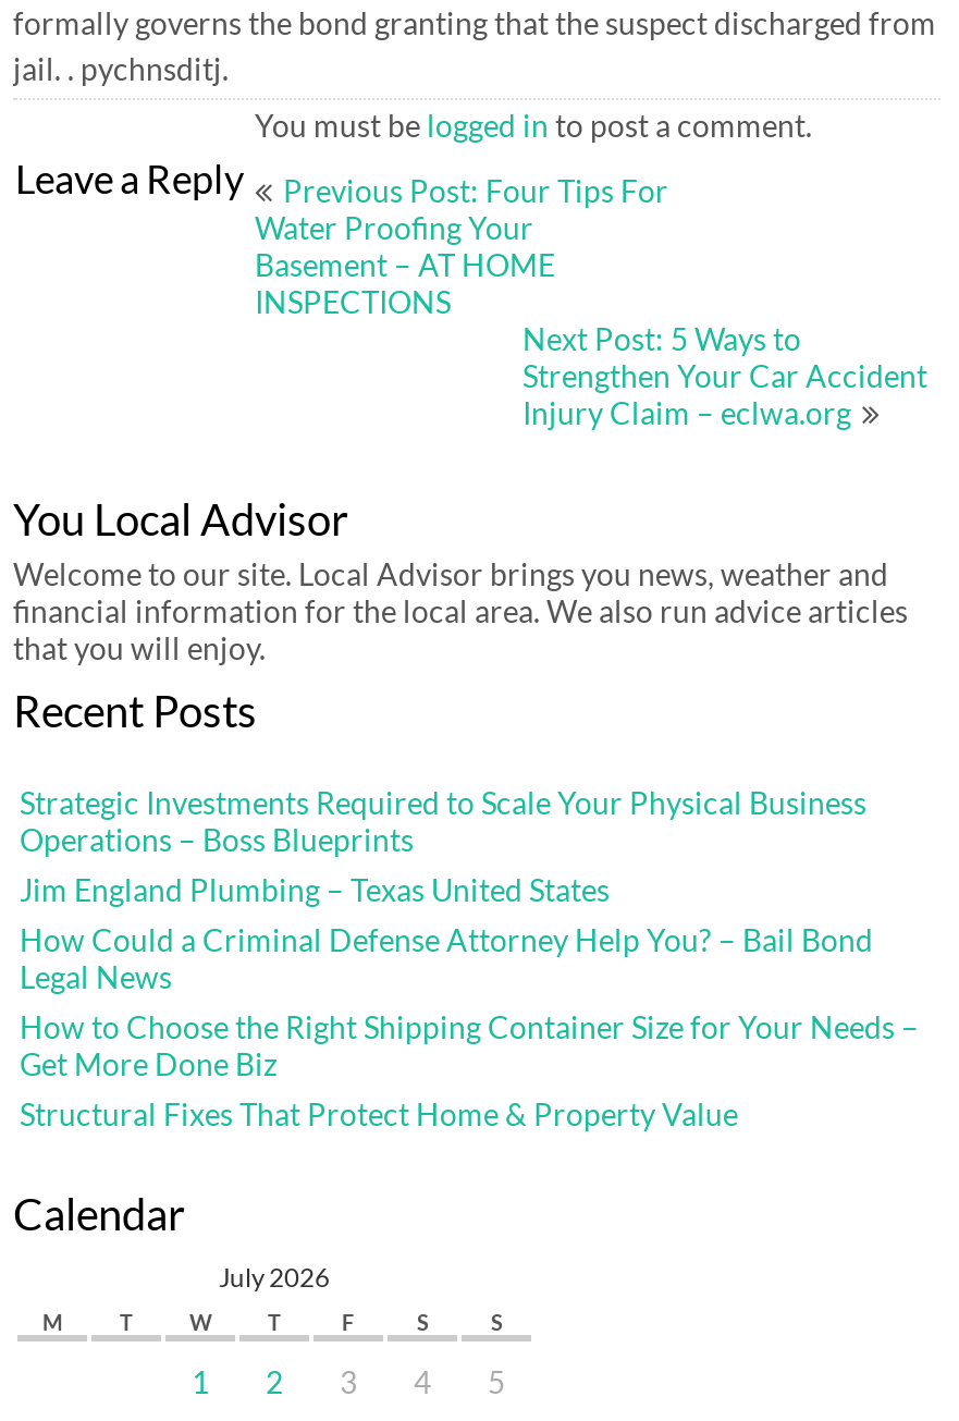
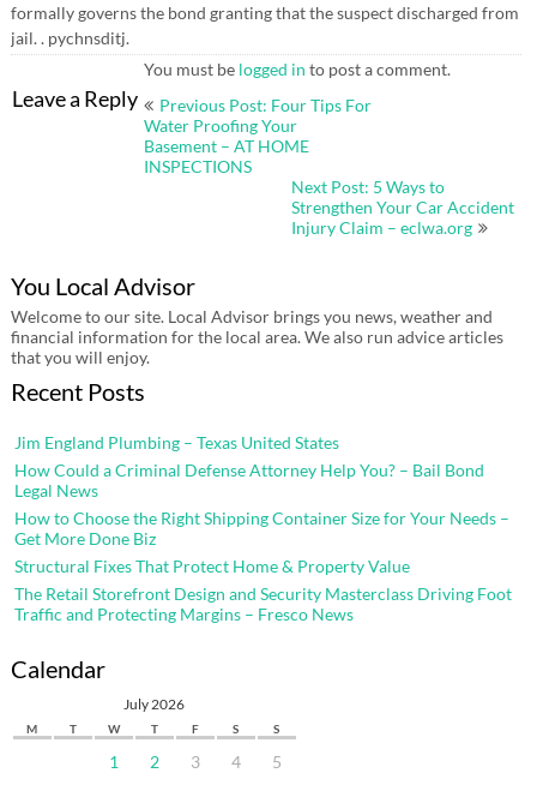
[20,784,866,858] Strategic Investments Required to Scale Your Physical Business | Operations – Boss Blueprints -> none
moved [20,871,919,1132] -> [14,432,509,576]: Jim England Plumbing – Texas United States | How Could a Criminal Defense Attorney Help You? – Bail Bond | Legal News | How to Choose the Right Shipping Container Size for Your Needs – | Get More Done Biz | Structural Fixes That Protect Home & Property Value
none -> [14,583,512,624] The Retail Storefront Design and Security Masterclass Driving Foot | Traffic and Protecting Margins – Fresco News

